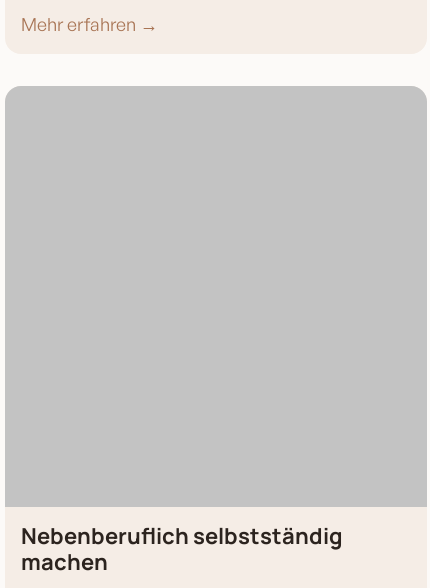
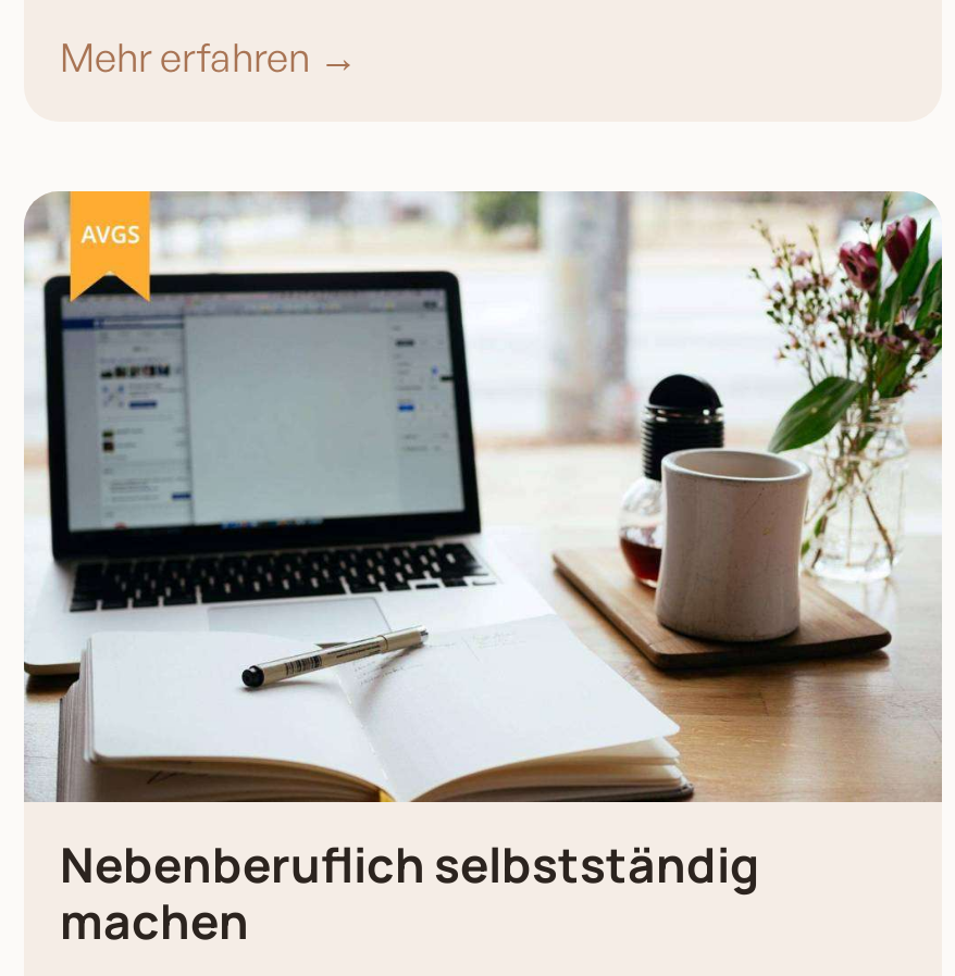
none -> [24,190,944,803] [image]

